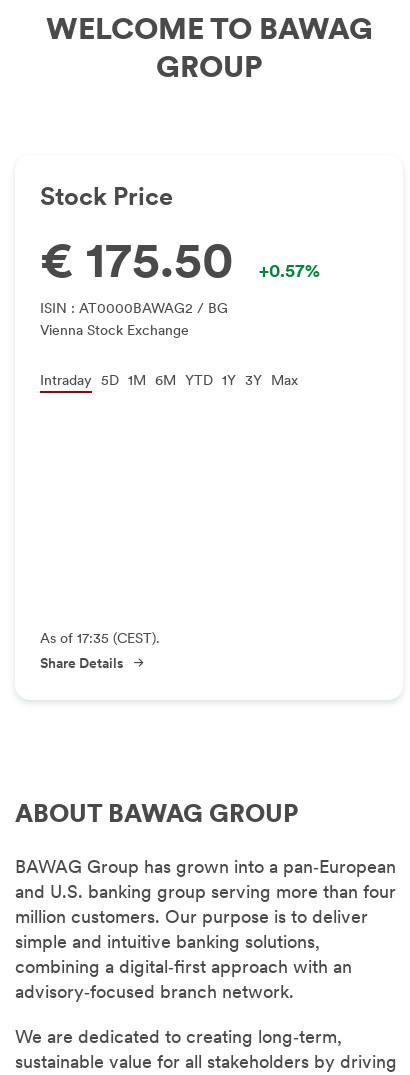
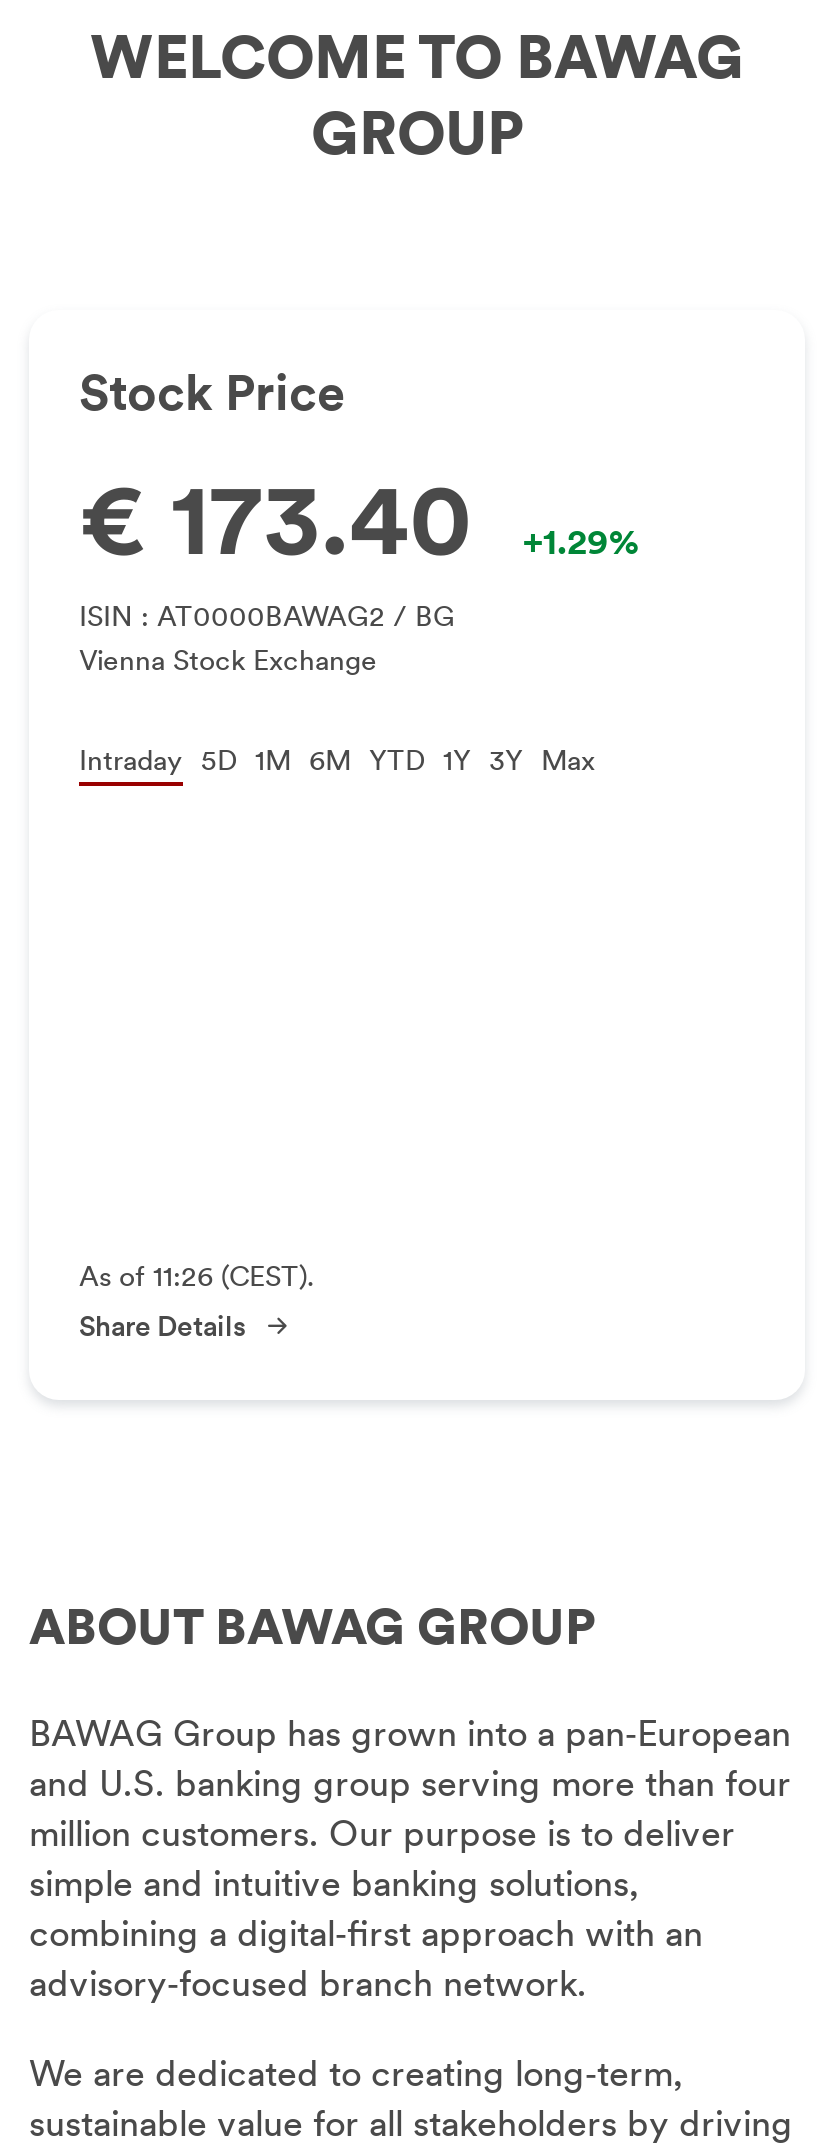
[40,229,234,289] € 175.50 -> [79,458,473,578] € 173.40
[259,260,320,281] +0.57% -> [523,520,639,562] +1.29%
[40,630,160,646] As of 17:35 (CEST). -> [79,1260,315,1292] As of 11:26 (CEST).

